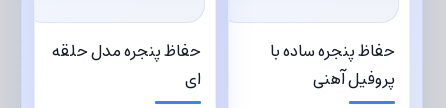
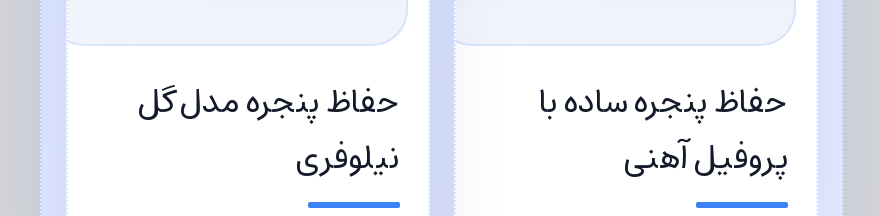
[52,36,201,94] حفاظ پنجره مدل حلقه | ای -> [138,71,400,187] حفاظ پنجره مدل گل | نیلوفری

